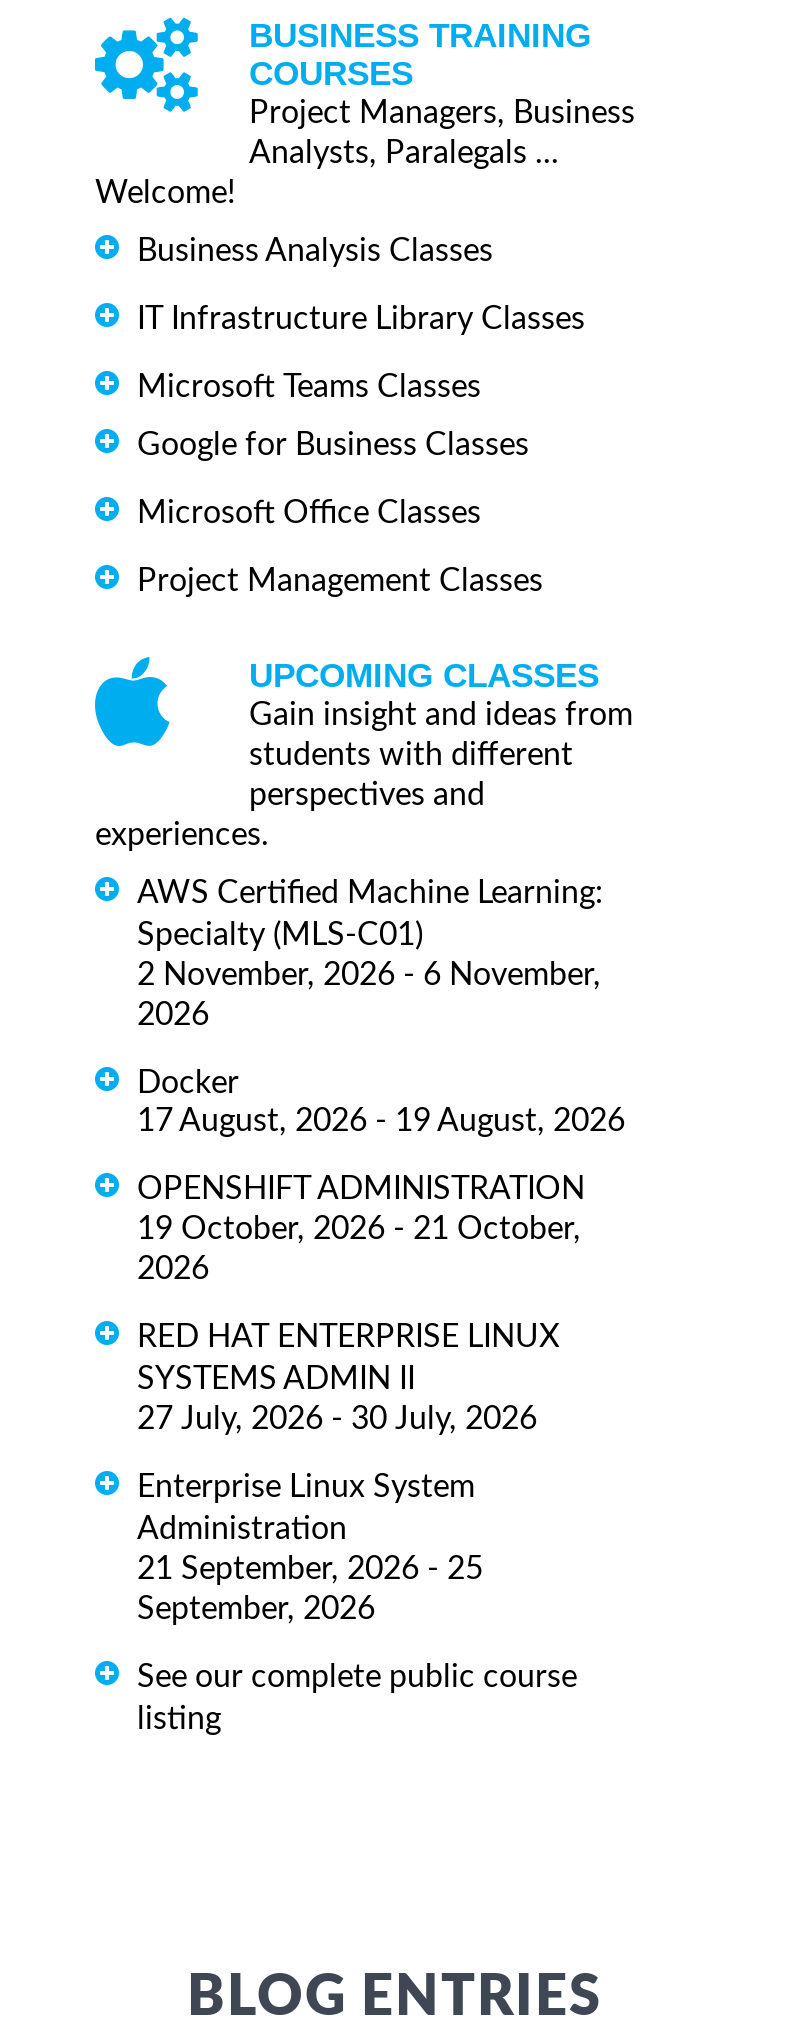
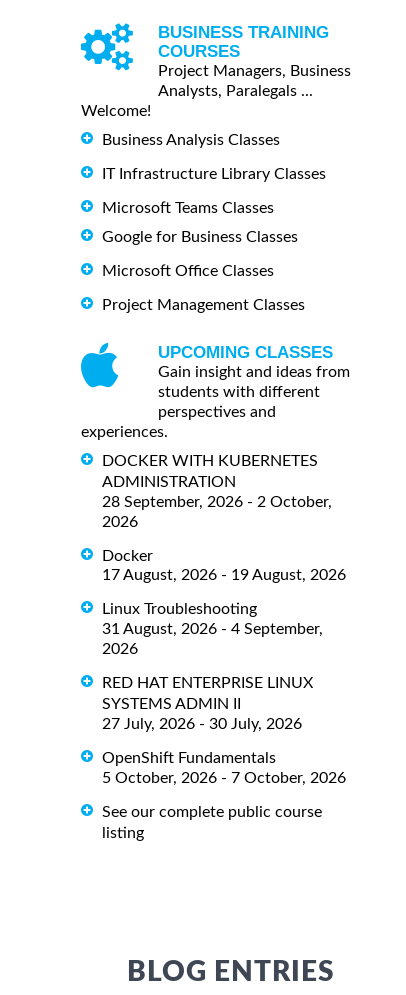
[137,876,603,990] AWS Certified Machine Learning: | Specialty (MLS-C01) | 2 November, 2026 - 6 November, -> [102,453,332,509] DOCKER WITH KUBERNETES | ADMINISTRATION | 28 September, 2026 - 2 October,
[137,1174,585,1246] OPENSHIFT ADMINISTRATION | 19 October, 2026 - 21 October, -> [102,601,323,637] Linux Troubleshooting | 31 August, 2026 - 4 September,
[137,1472,483,1625] Enterprise Linux System | Administration | 21 September, 2026 - 25 | September, 2026 -> [102,750,346,786] OpenShift Fundamentals | 5 October, 2026 - 7 October, 2026

